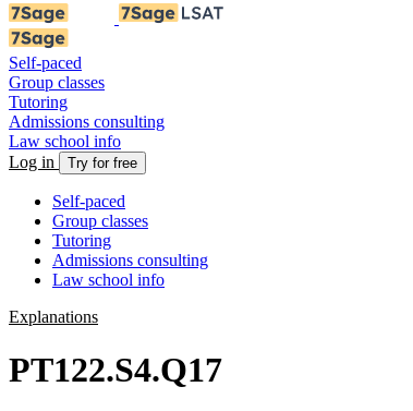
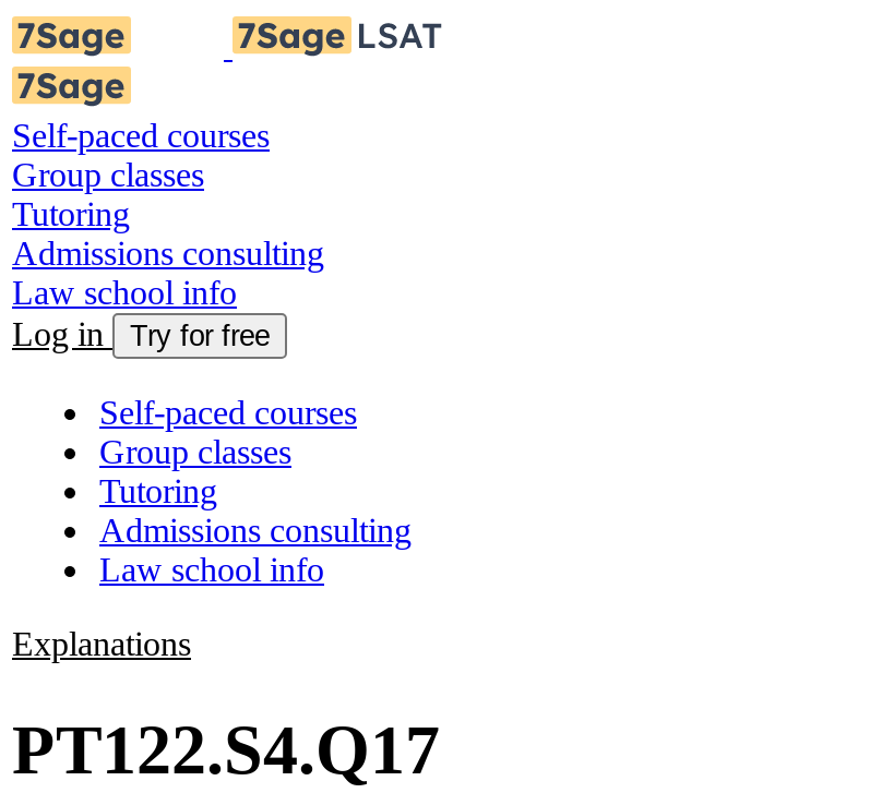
[9,53,82,72] Self-paced -> [12,117,270,154] Self-paced courses
[52,192,125,210] Self-paced -> [99,394,357,431] Self-paced courses

